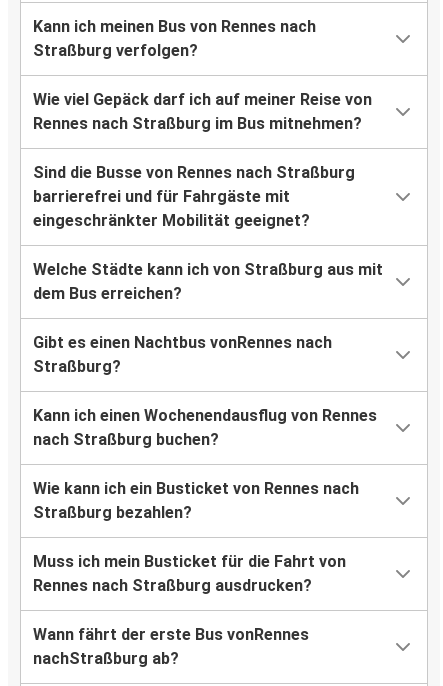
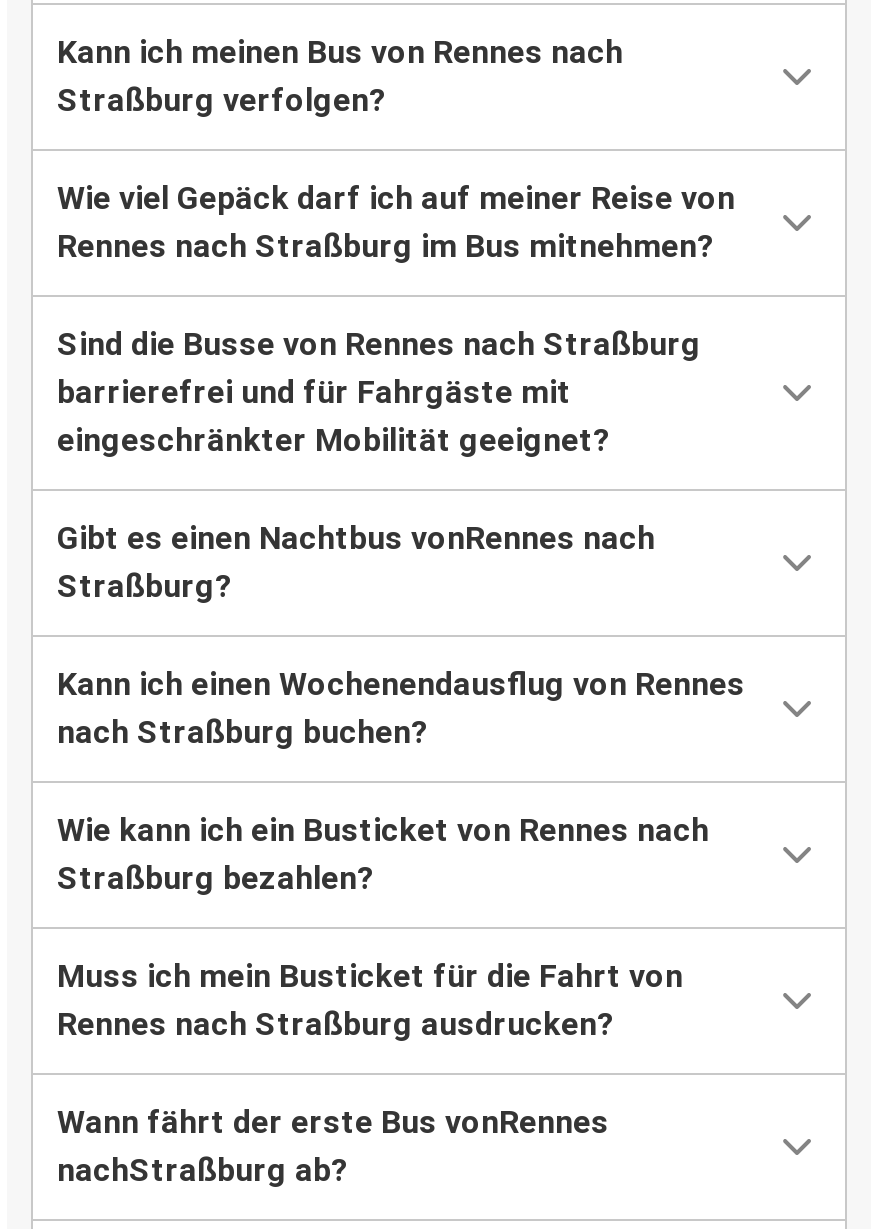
[33,260,383,303] Welche Städte kann ich von Straßburg aus mit | dem Bus erreichen? -> none

